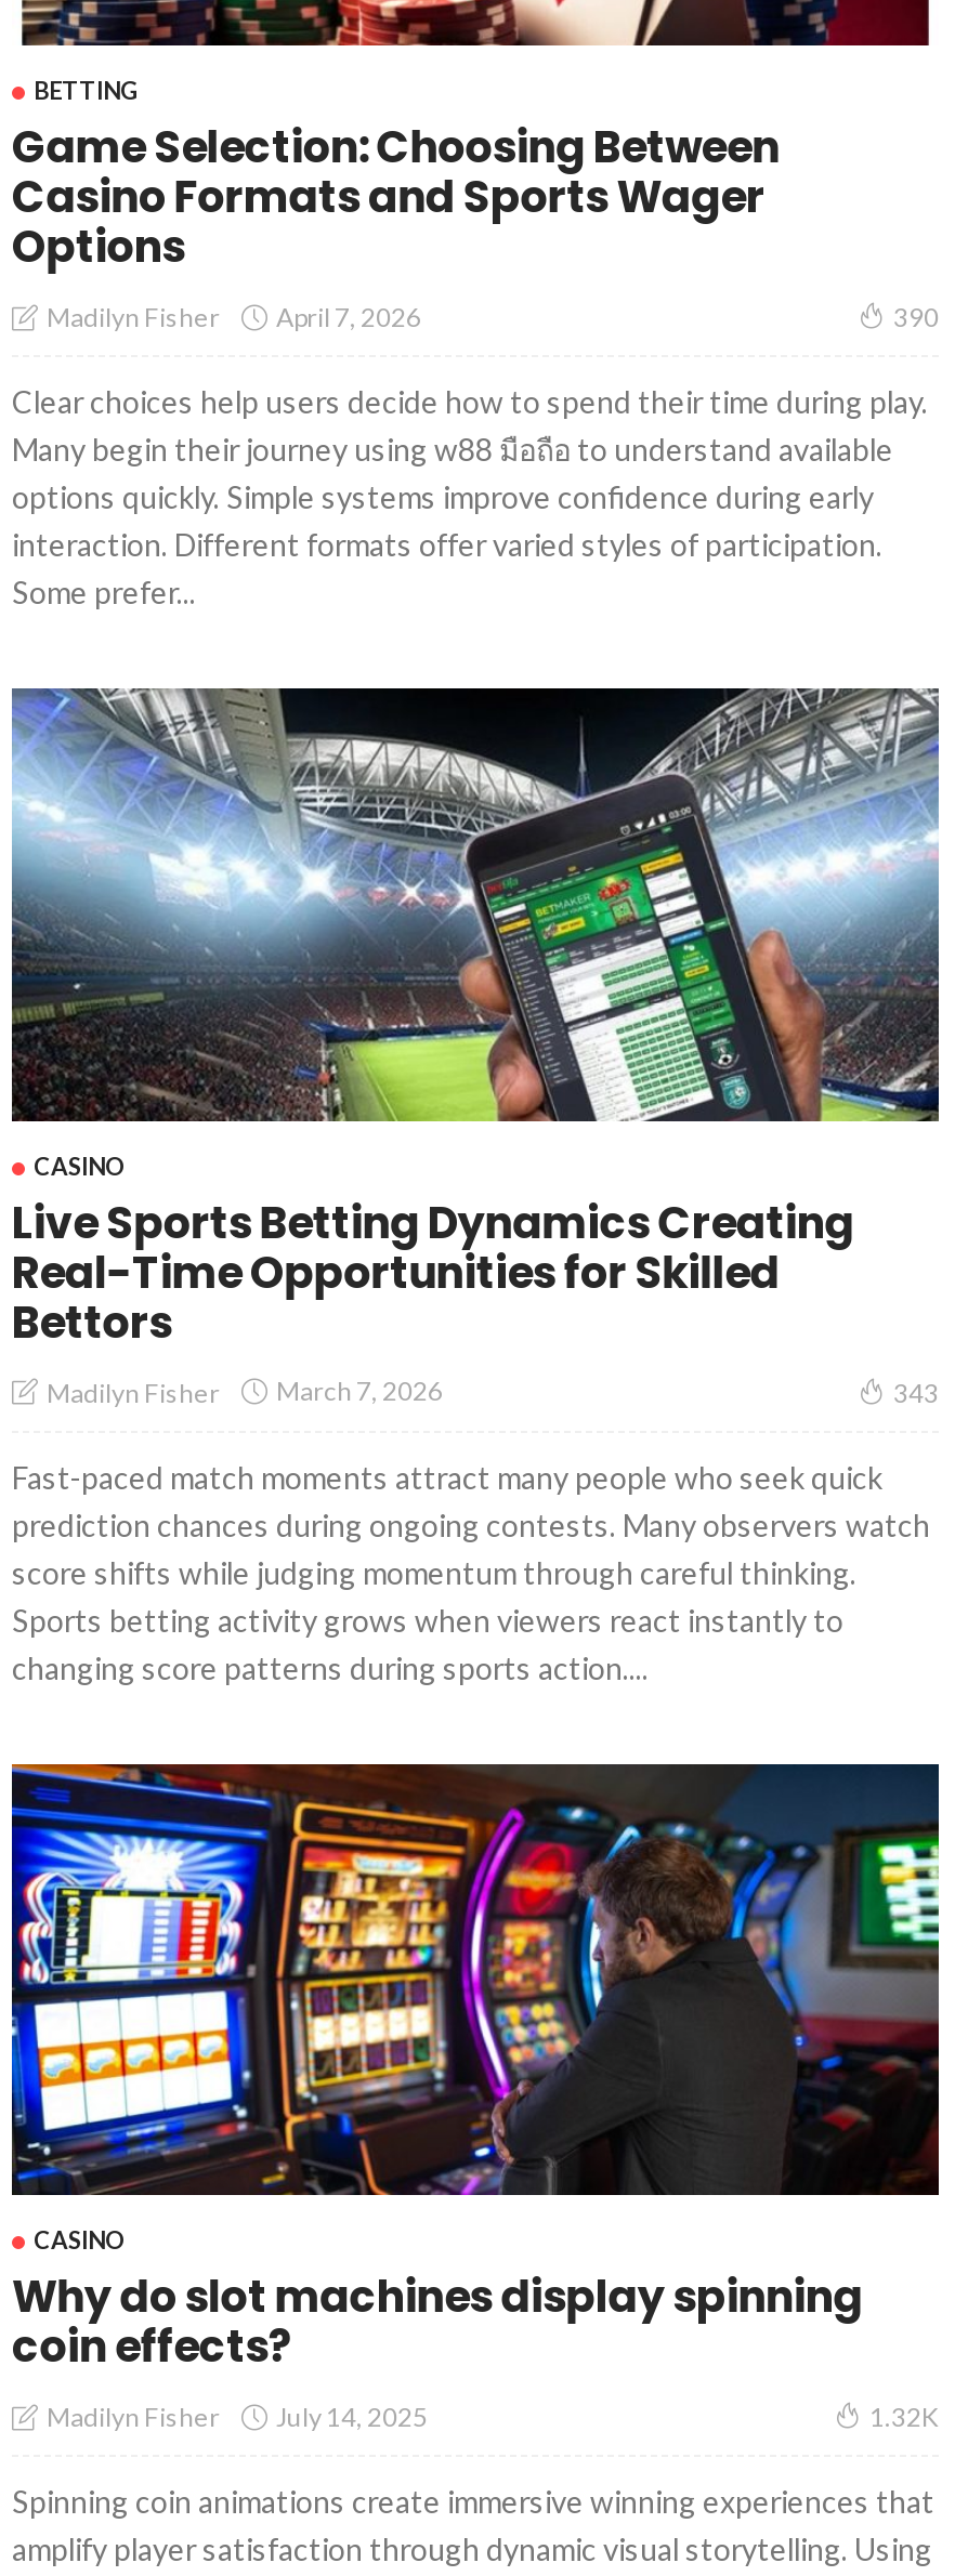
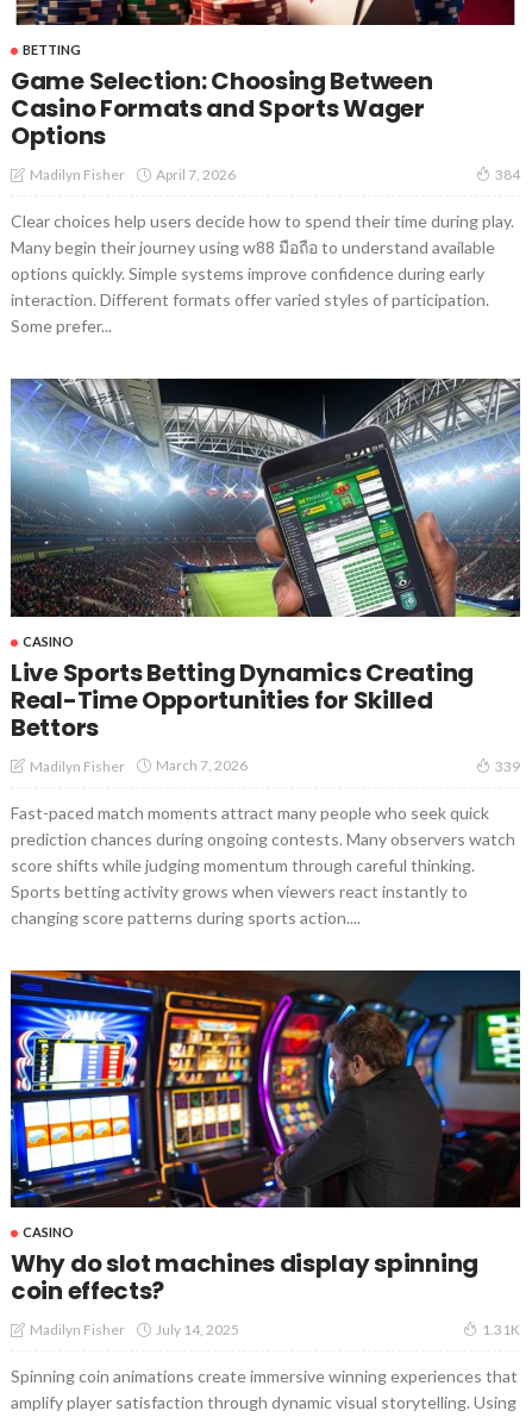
[893,301,939,334] 390 -> [495,166,520,183] 384
[893,1376,939,1409] 343 -> [495,757,520,775] 339
[869,2402,939,2434] 1.32K -> [482,1321,520,1339] 1.31K

